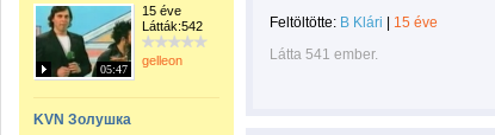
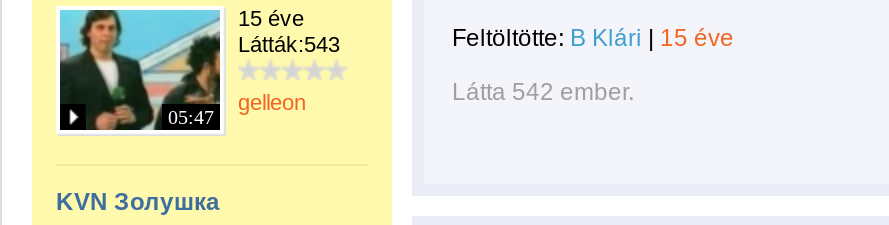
[142,19,203,33] Látták:542 -> [238,32,340,56] Látták:543
[270,46,378,63] Látta 541 ember. -> [452,78,634,106] Látta 542 ember.

